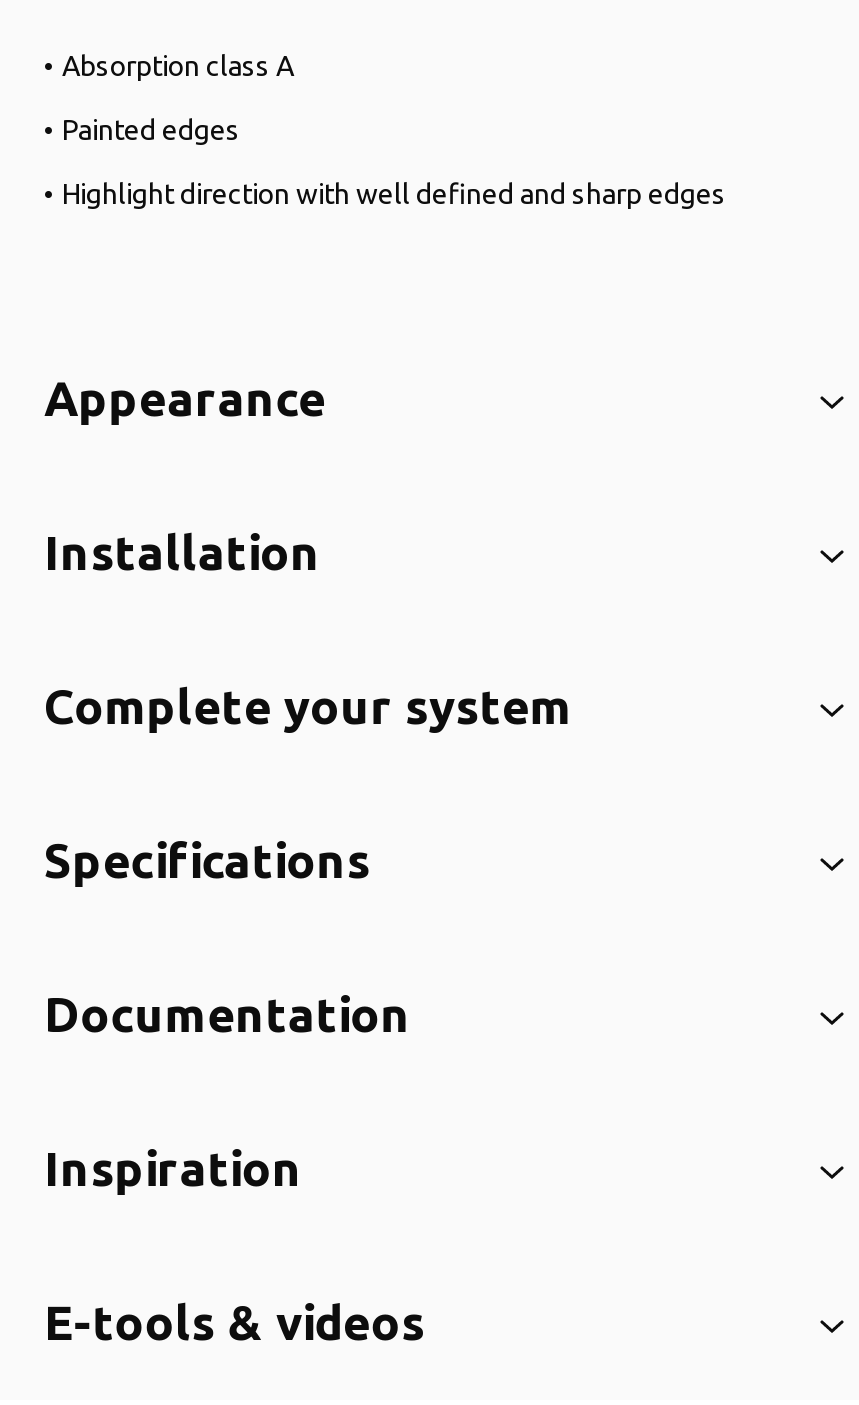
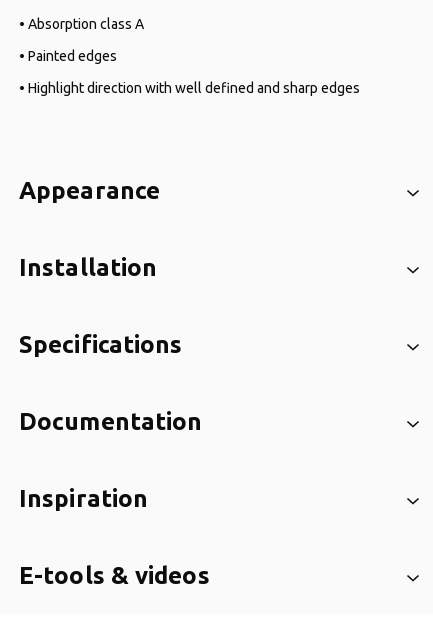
[44,680,572,734] Complete your system -> none

